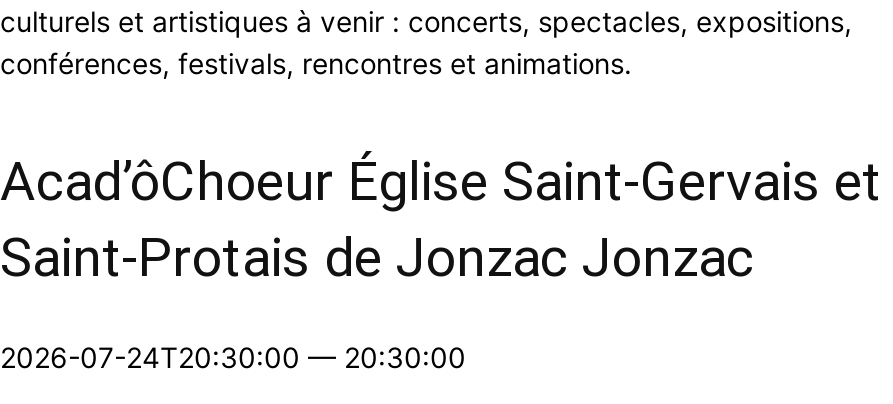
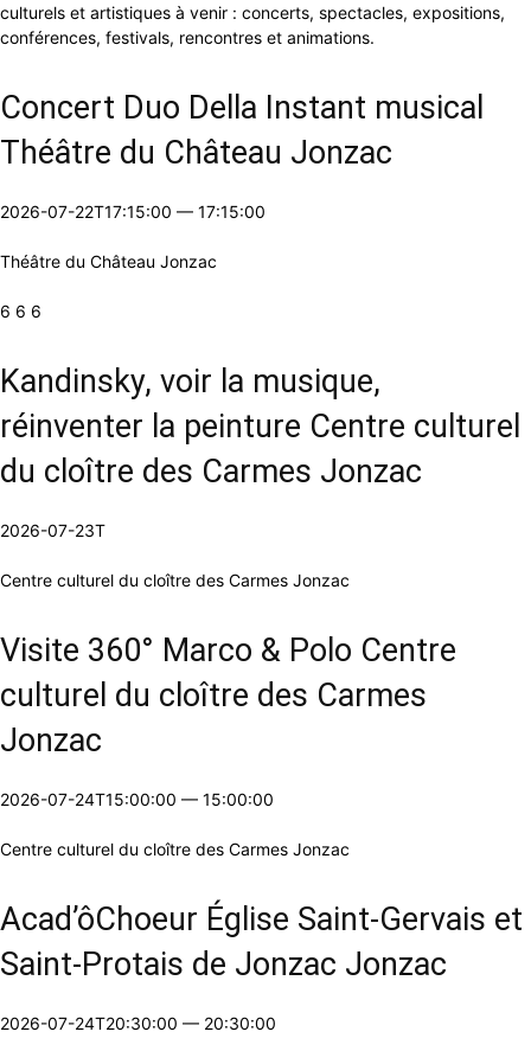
none -> [0,89,520,859] Concert Duo Della Instant musical | Théâtre du Château Jonzac | 2026-07-22T17:15:00 — 17:15:00 | Théâtre du Château Jonzac | 6 6 6 | Kandinsky, voir la musique, | réinventer la peinture Centre culturel | du cloître des Carmes Jonzac | 2026-07-23T | Centre culturel du cloître des Carmes Jonzac | Visite 360° Marco & Polo Centre | culturel du cloître des Carmes | Jonzac | 2026-07-24T15:00:00 — 15:00:00 | Centre culturel du cloître des Carmes Jonzac

